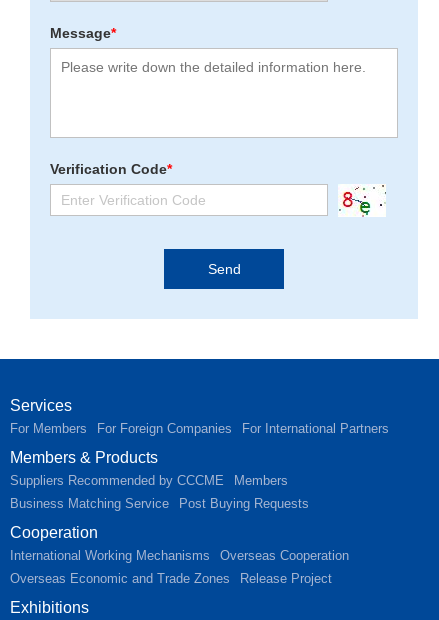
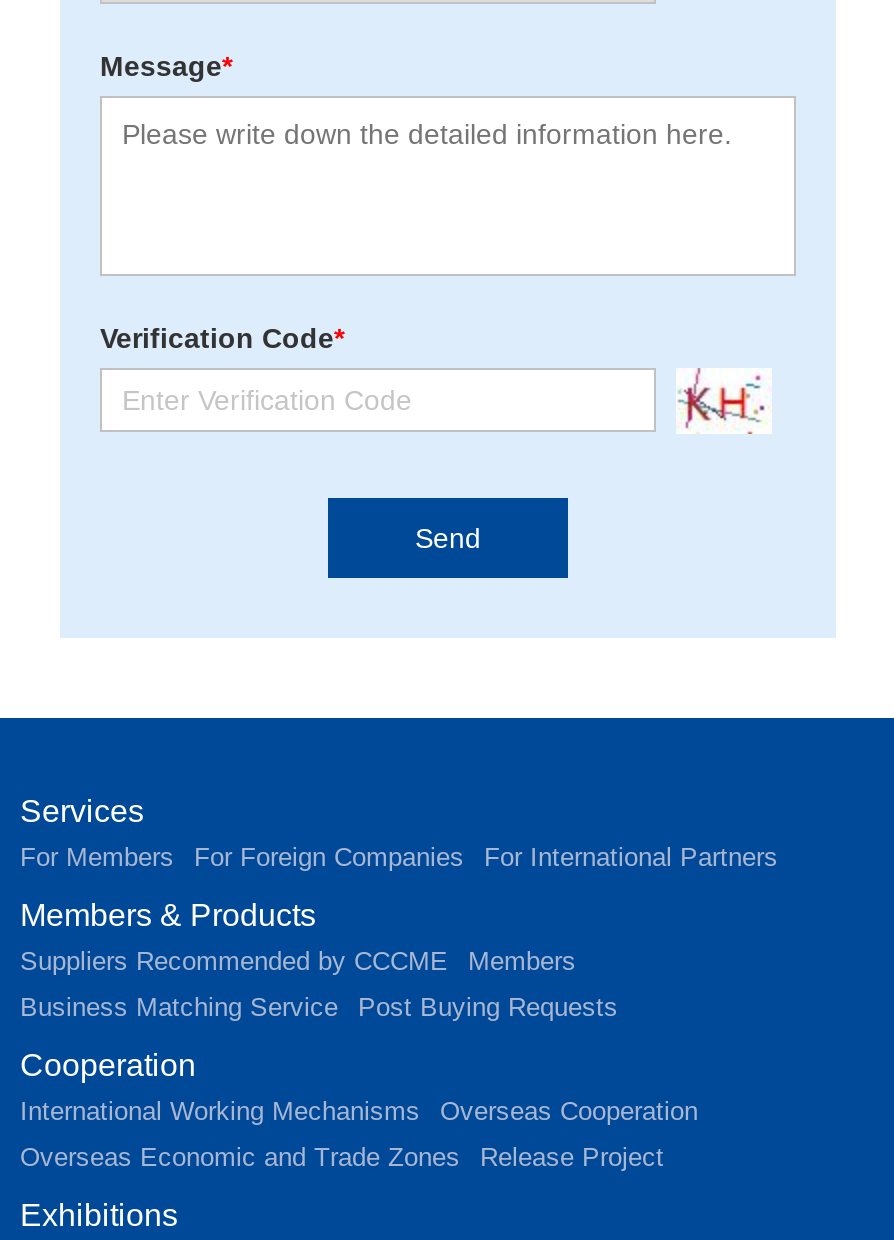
[339,184,386,217] [image] -> [680,368,762,434] [image]

